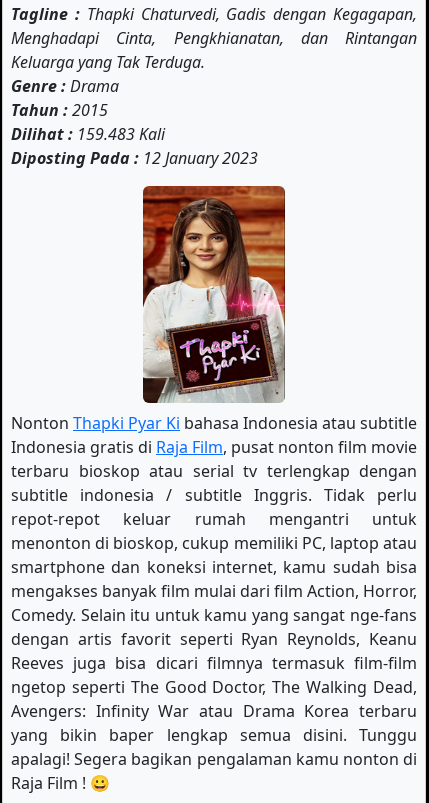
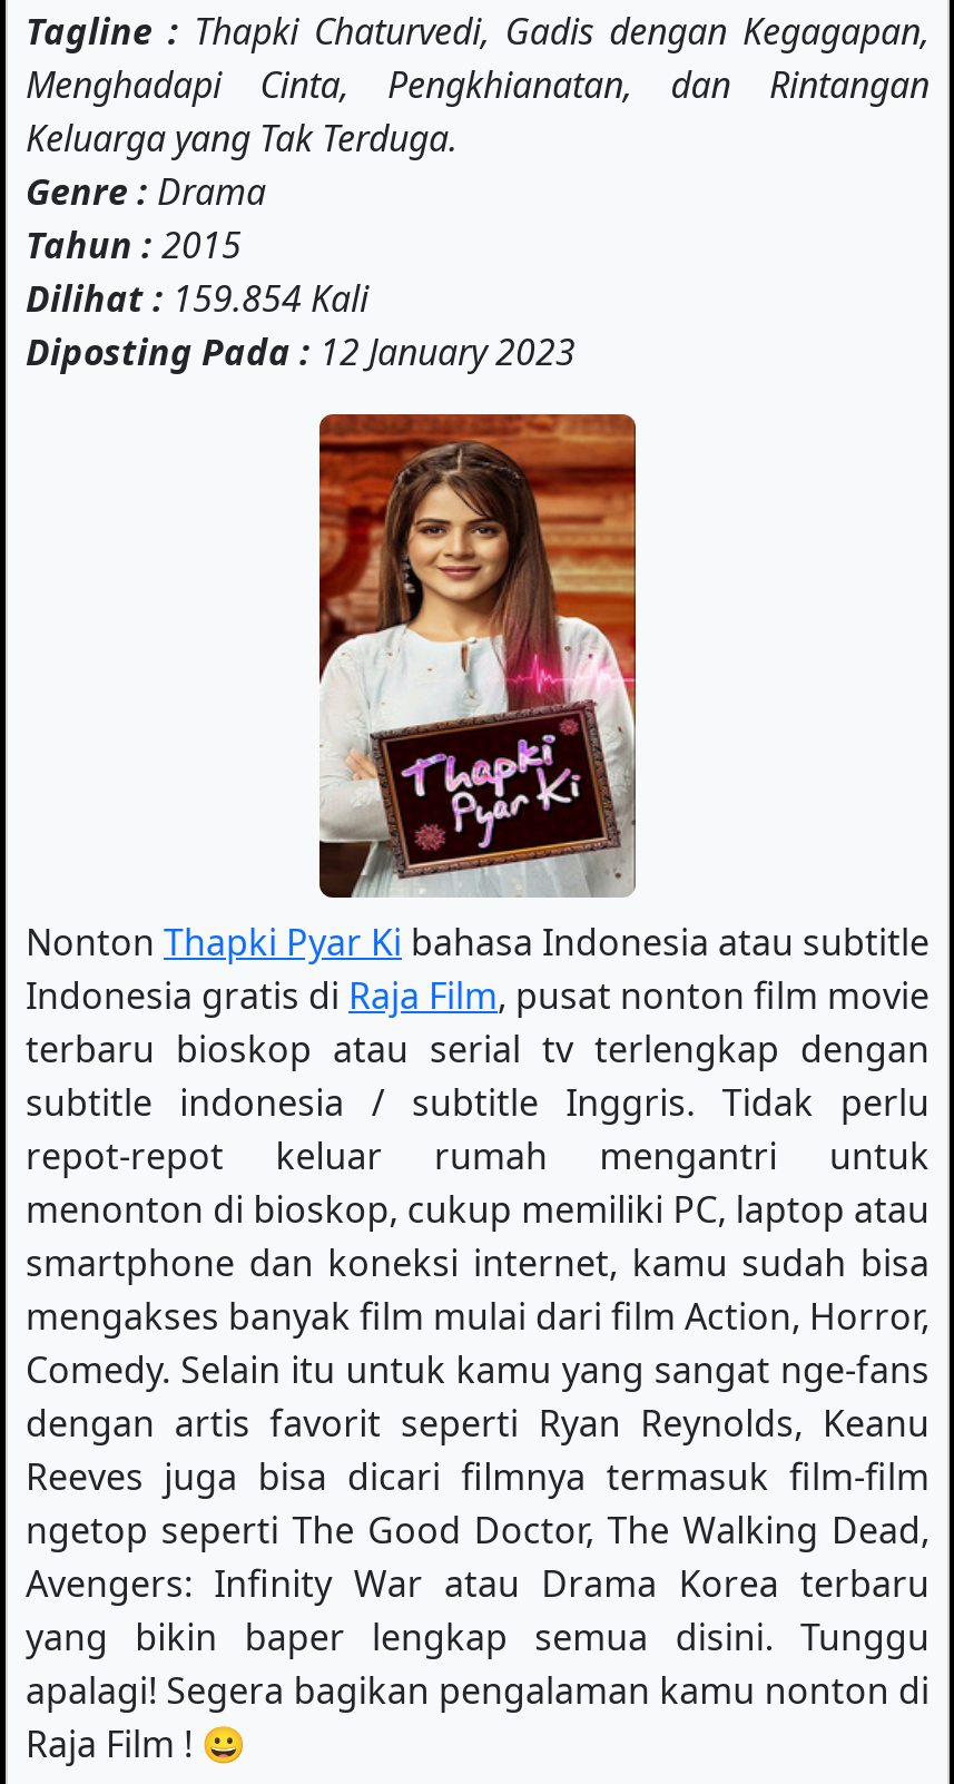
[11,123,165,145] Dilihat : 159.483 Kali -> [26,274,368,323] Dilihat : 159.854 Kali

